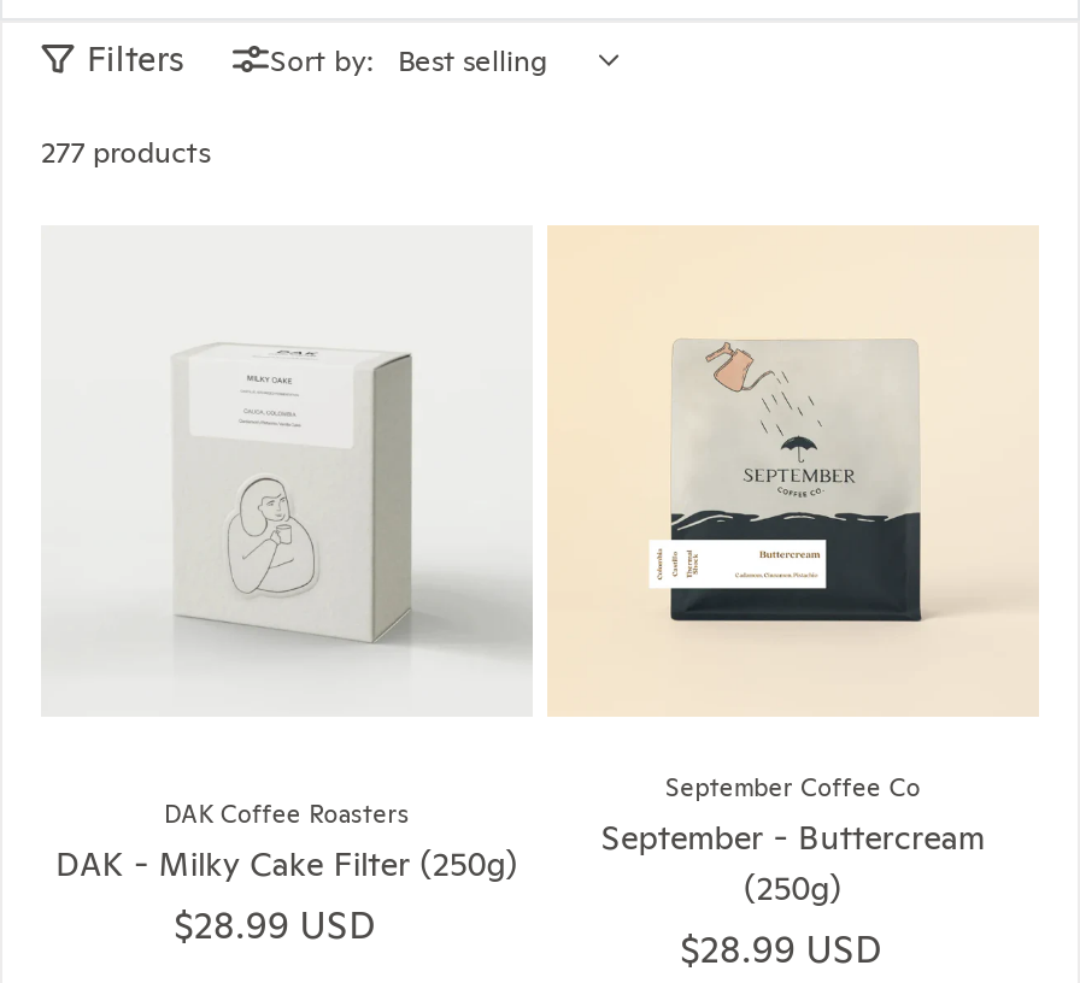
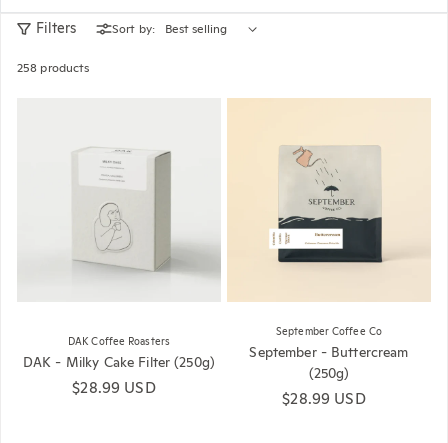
[41,134,211,173] 277 products -> [17,60,89,76] 258 products

